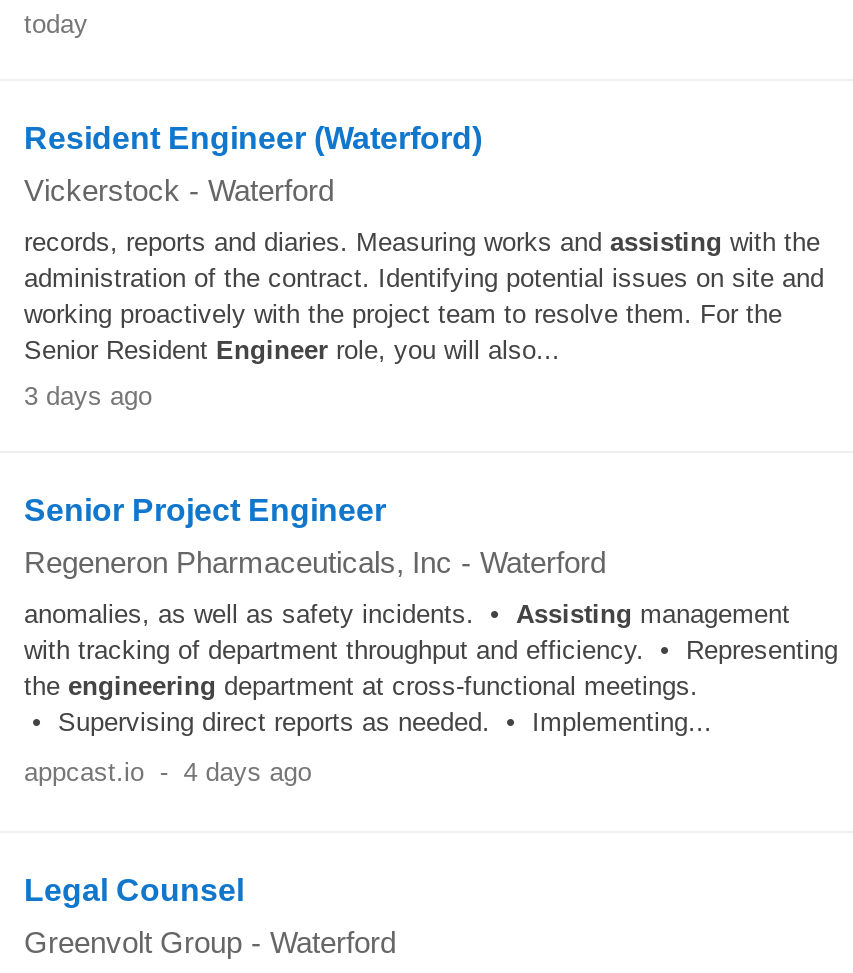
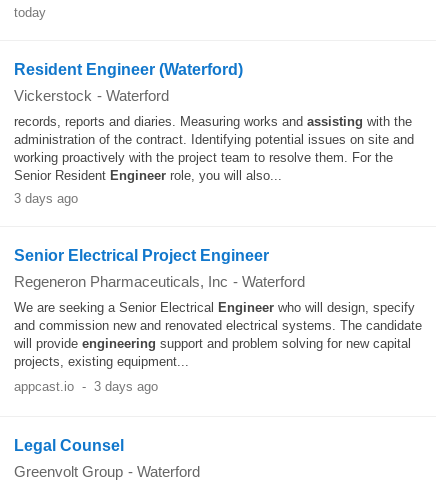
[24,493,386,527] Senior Project Engineer -> [14,247,269,264] Senior Electrical Project Engineer
[24,599,838,737] anomalies, as well as safety incidents. • Assisting management | with tracking of department throughput and efficiency. • Representing | the engineering department at cross-functional meetings. | • Supervising direct reports as needed. • Implementing... -> [14,300,422,369] We are seeking a Senior Electrical Engineer who will design, specify | and commission new and renovated electrical systems. The candidate | will provide engineering support and problem solving for new capital | projects, existing equipment...
[24,757,312,787] appcast.io - 4 days ago -> [14,379,158,394] appcast.io - 3 days ago

